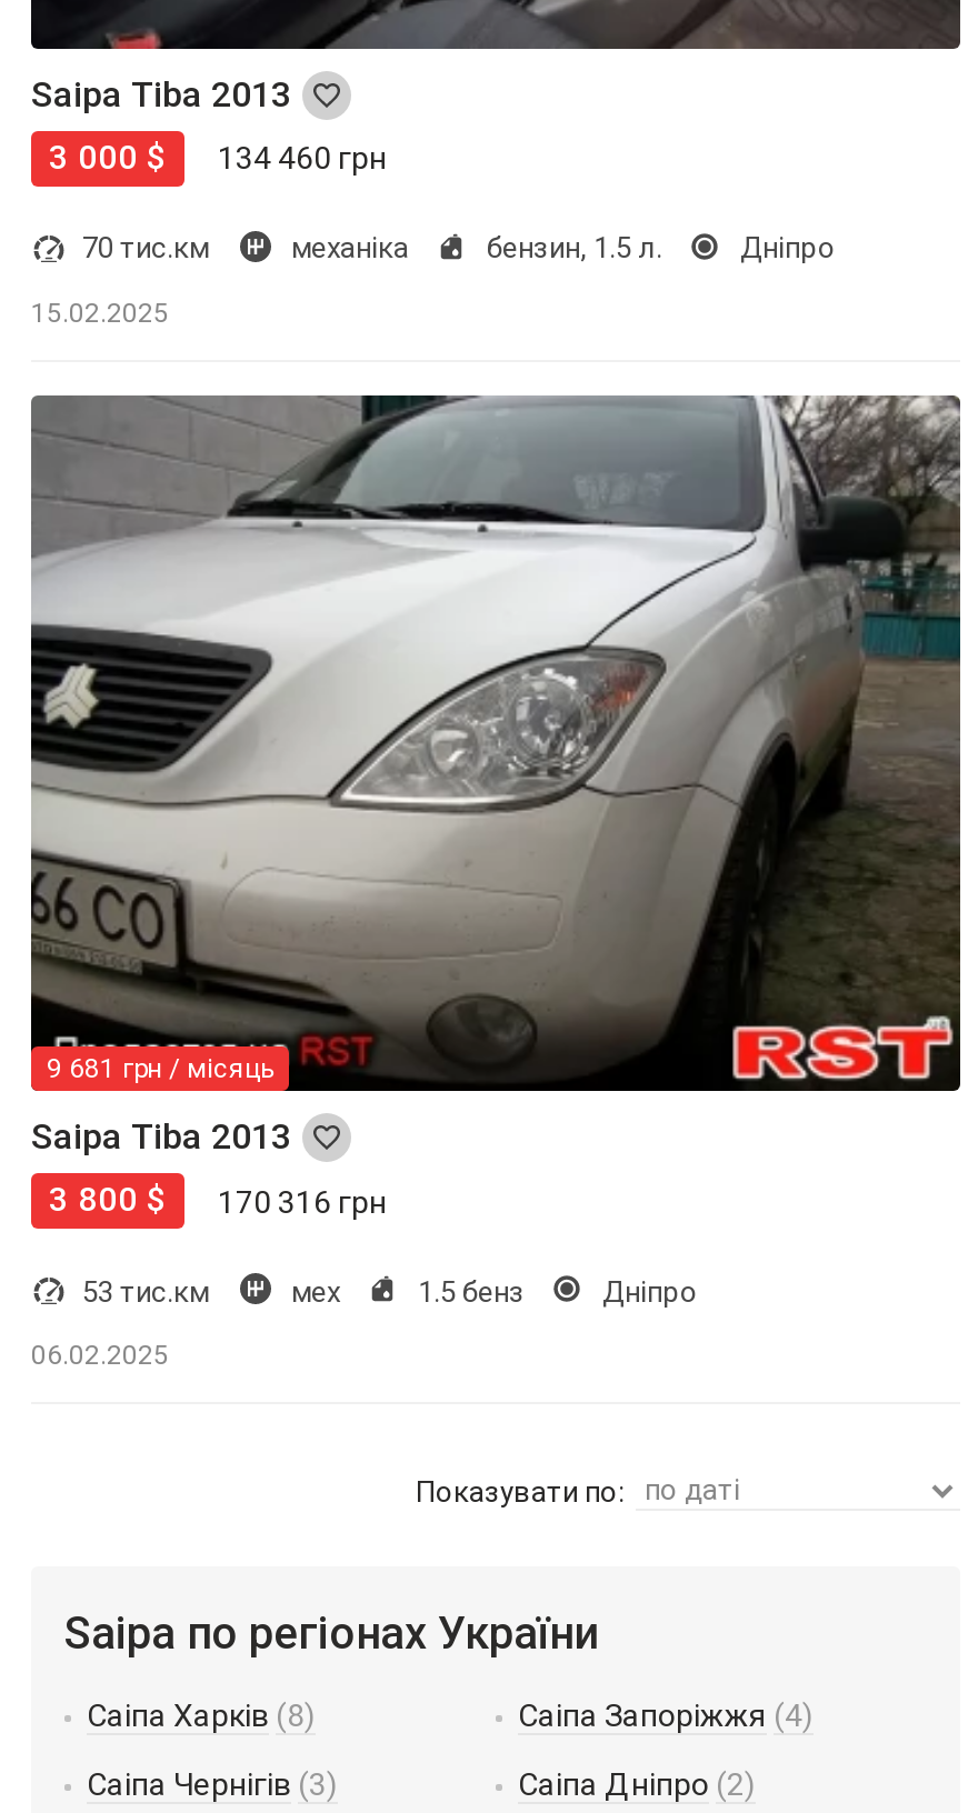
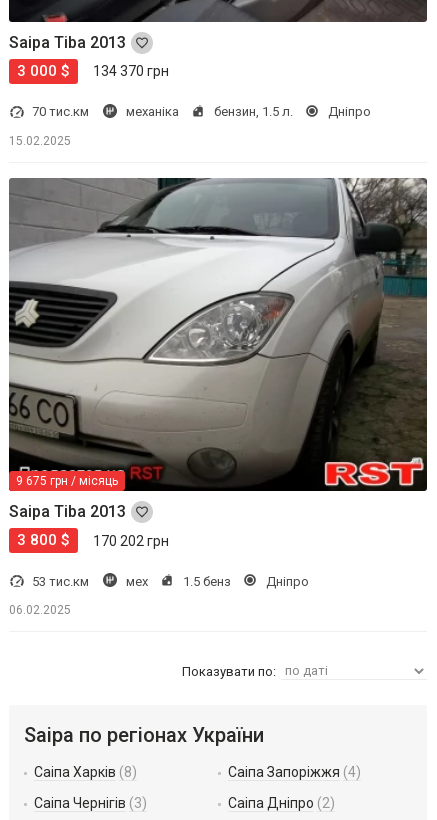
[49,137,387,177] 3 000 $ 134 460 грн -> [17,61,169,79] 3 000 $ 134 370 грн
[47,1053,273,1084] 9 681 грн / місяць -> [16,474,118,488] 9 675 грн / місяць
[49,1180,387,1220] 3 800 $ 170 316 грн -> [17,531,169,549] 3 800 $ 170 202 грн

